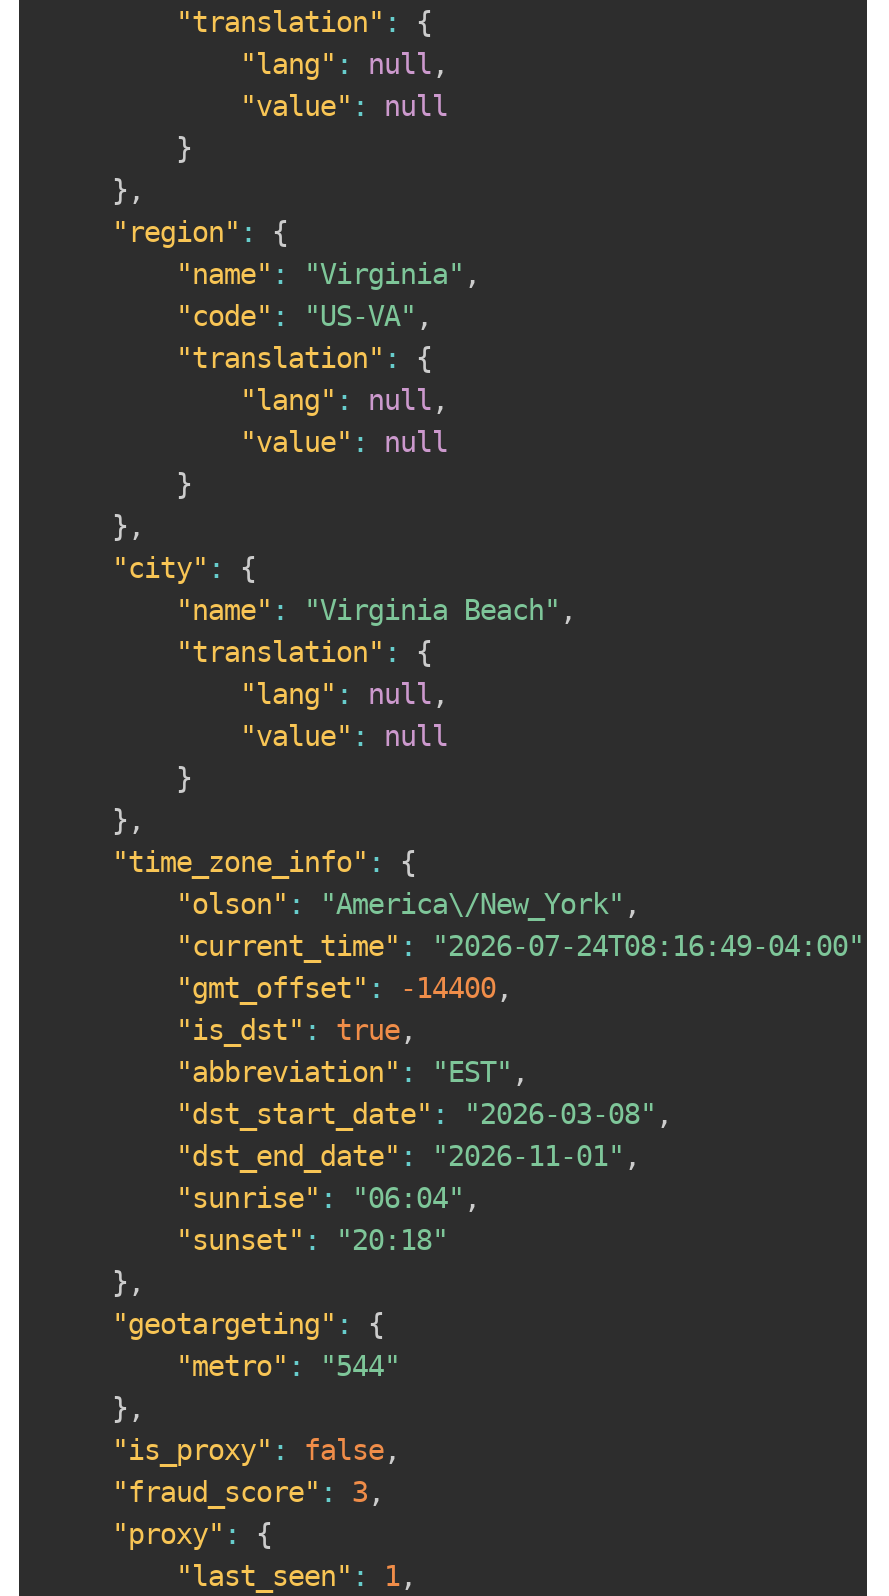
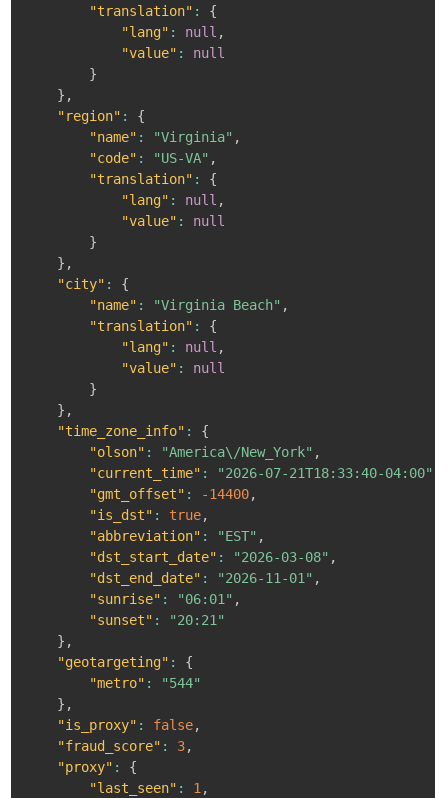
[176,930,880,962] "current_time": "2026-07-24T08:16:49-04:00", -> [89,465,441,481] "current_time": "2026-07-21T18:33:40-04:00",
[176,1182,480,1214] "sunrise": "06:04", -> [89,591,241,607] "sunrise": "06:01",
[176,1224,448,1256] "sunset": "20:18" -> [89,612,225,628] "sunset": "20:21"

